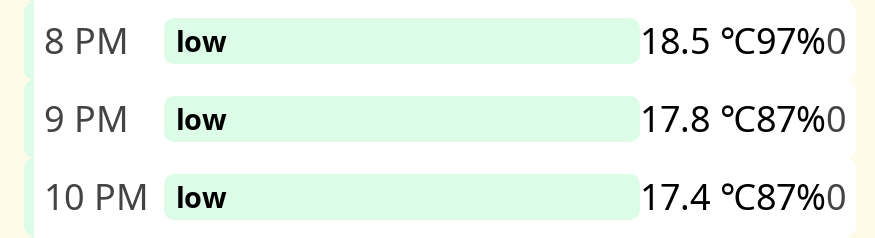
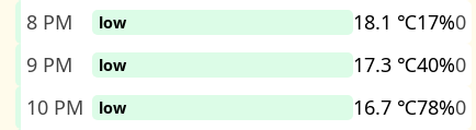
[640,16,846,64] 18.5 ℃97%0 -> [353,9,466,35] 18.1 ℃17%0
[640,94,846,142] 17.8 ℃87%0 -> [353,51,466,78] 17.3 ℃40%0
[640,172,846,220] 17.4 ℃87%0 -> [353,94,466,120] 16.7 ℃78%0

